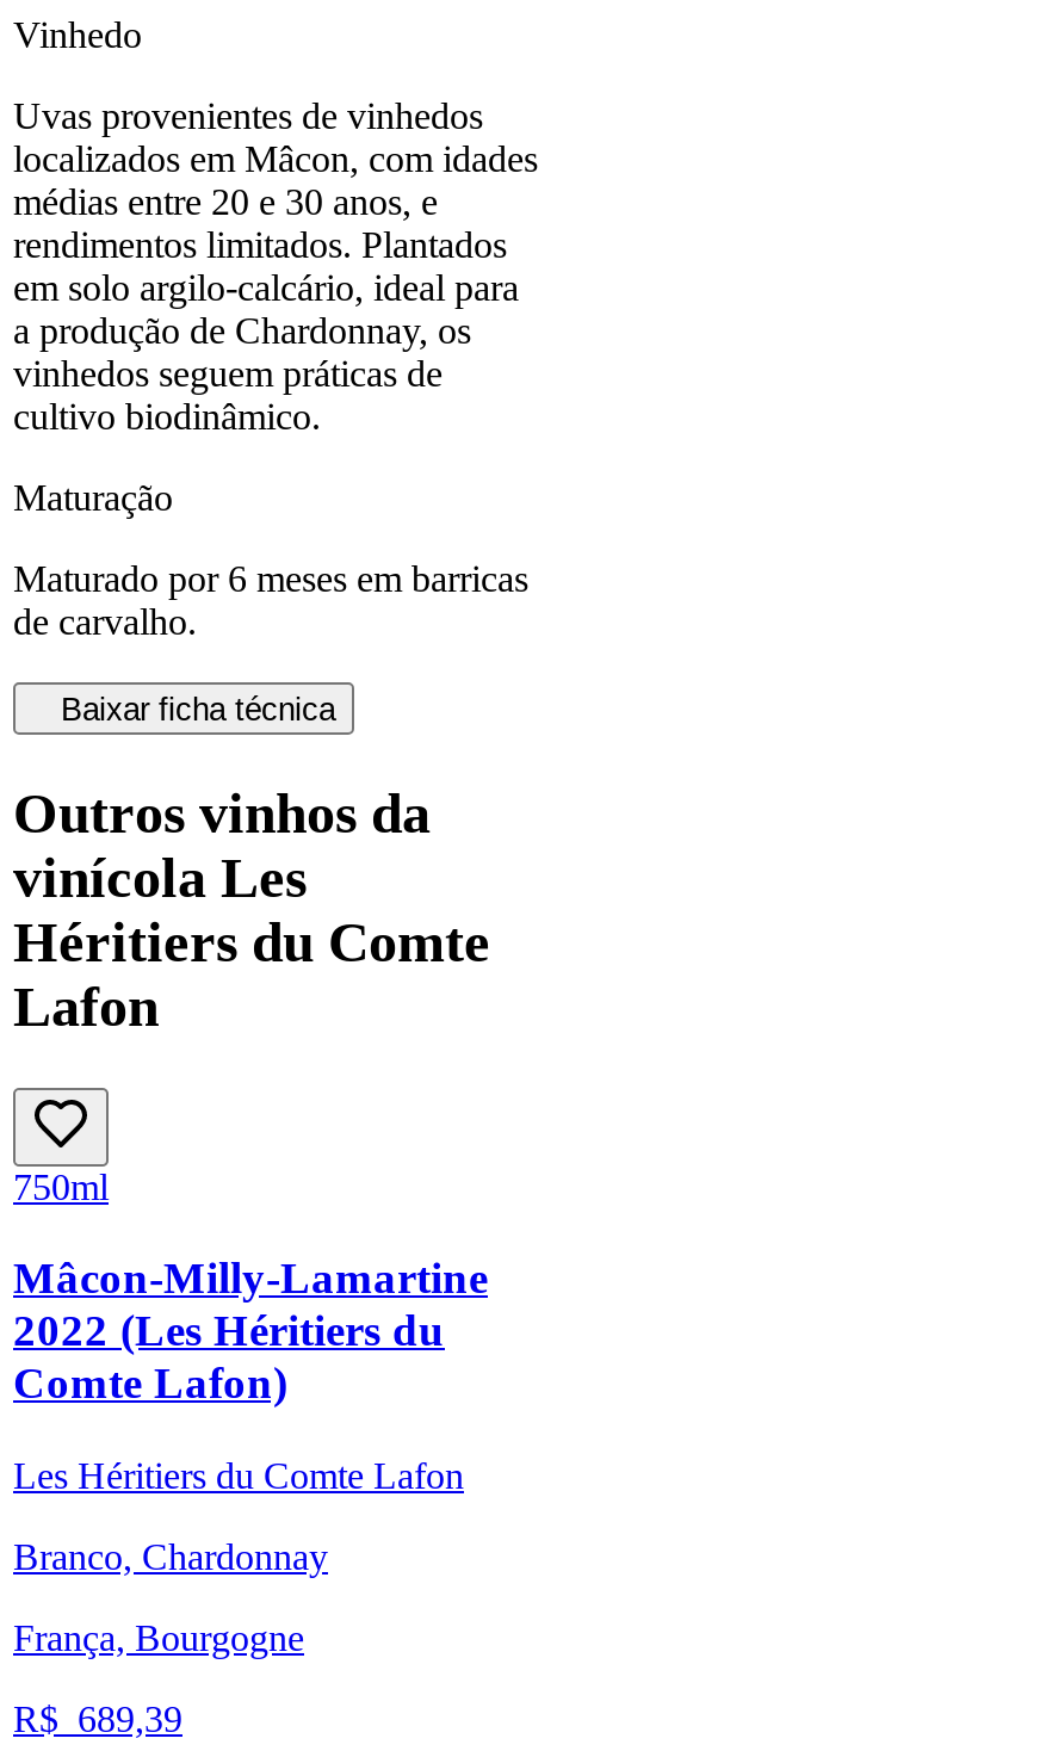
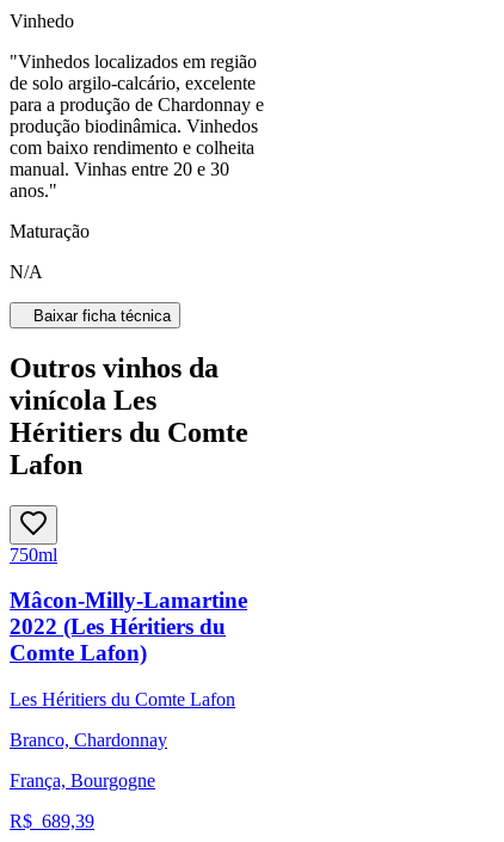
[13,95,538,436] Uvas provenientes de vinhedos | localizados em Mâcon, com idades | médias entre 20 e 30 anos, e | rendimentos limitados. Plantados | em solo argilo-calcário, ideal para | a produção de Chardonnay, os | vinhedos seguem práticas de | cultivo biodinâmico. -> [10,51,264,201] "Vinhedos localizados em região | de solo argilo-calcário, excelente | para a produção de Chardonnay e | produção biodinâmica. Vinhedos | com baixo rendimento e colheita | manual. Vinhas entre 20 e 30 | anos."
[13,558,528,641] Maturado por 6 meses em barricas | de carvalho. -> [10,261,43,282] N/A

